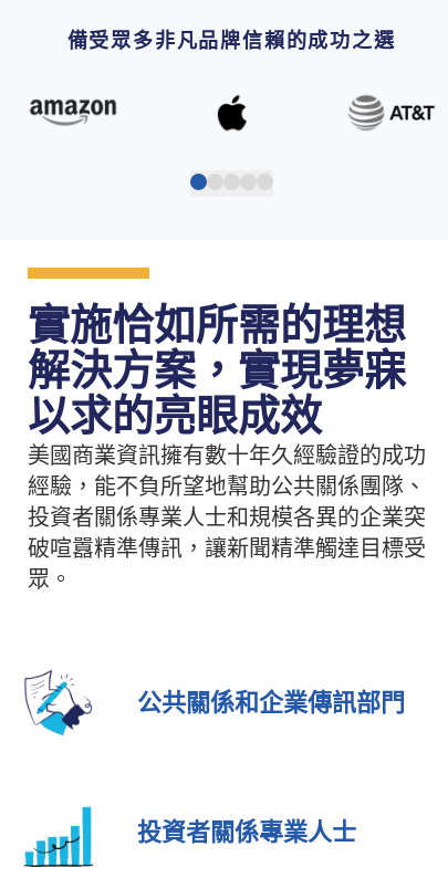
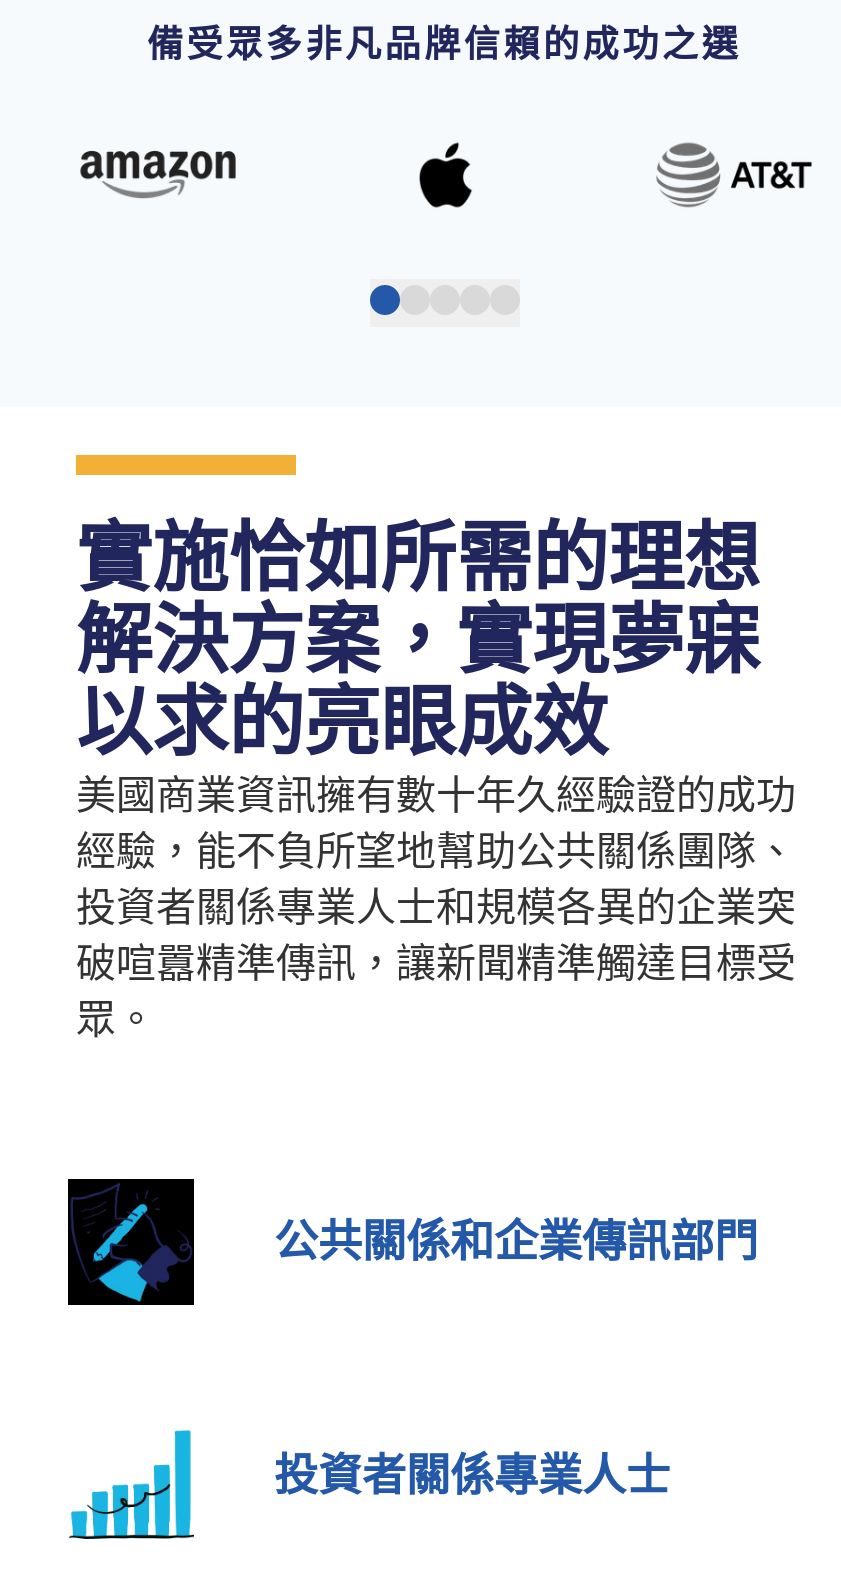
[23,668,93,738] [image] -> [66,1177,196,1307] [image]

